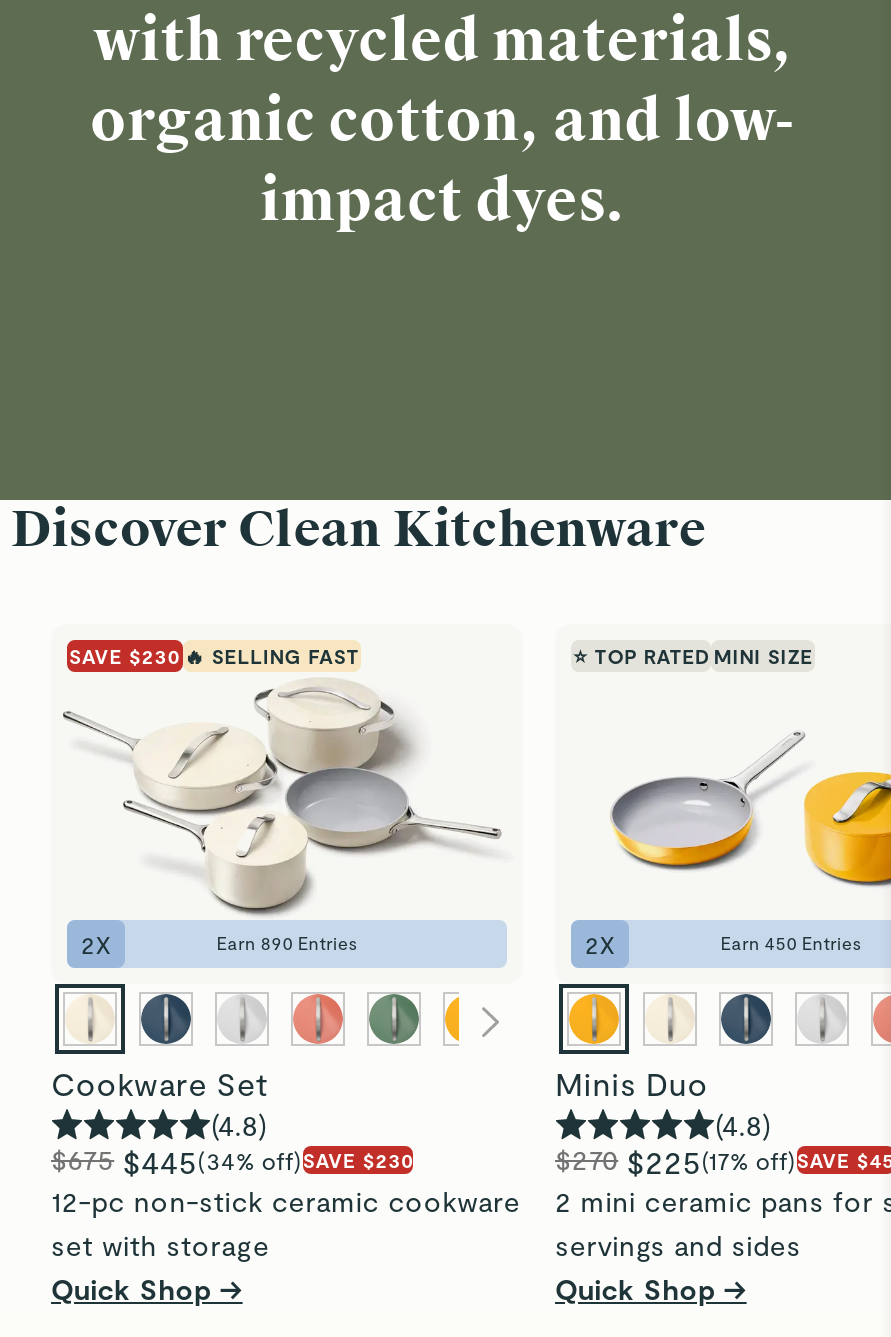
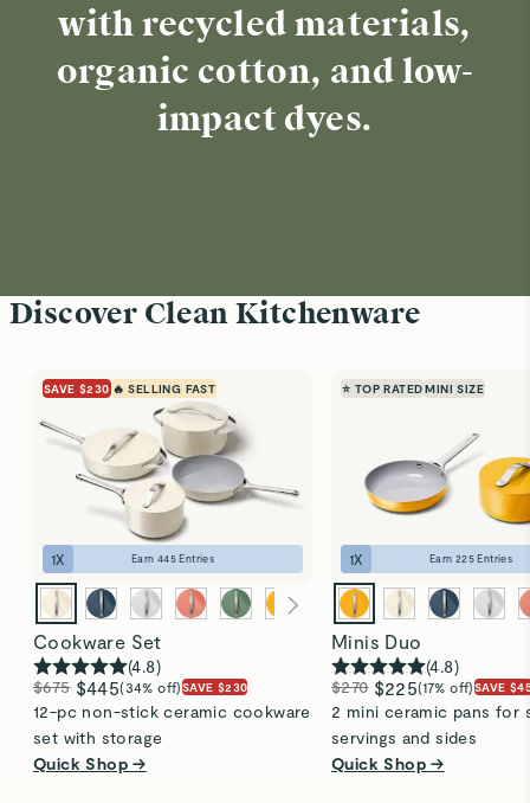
[81,929,111,957] 2X -> [51,550,65,567] 1X
[217,931,357,953] Earn 890 Entries -> [131,551,214,564] Earn 445 Entries
[585,929,615,957] 2X -> [349,550,363,567] 1X
[721,931,861,953] Earn 450 Entries -> [429,551,512,564] Earn 225 Entries

